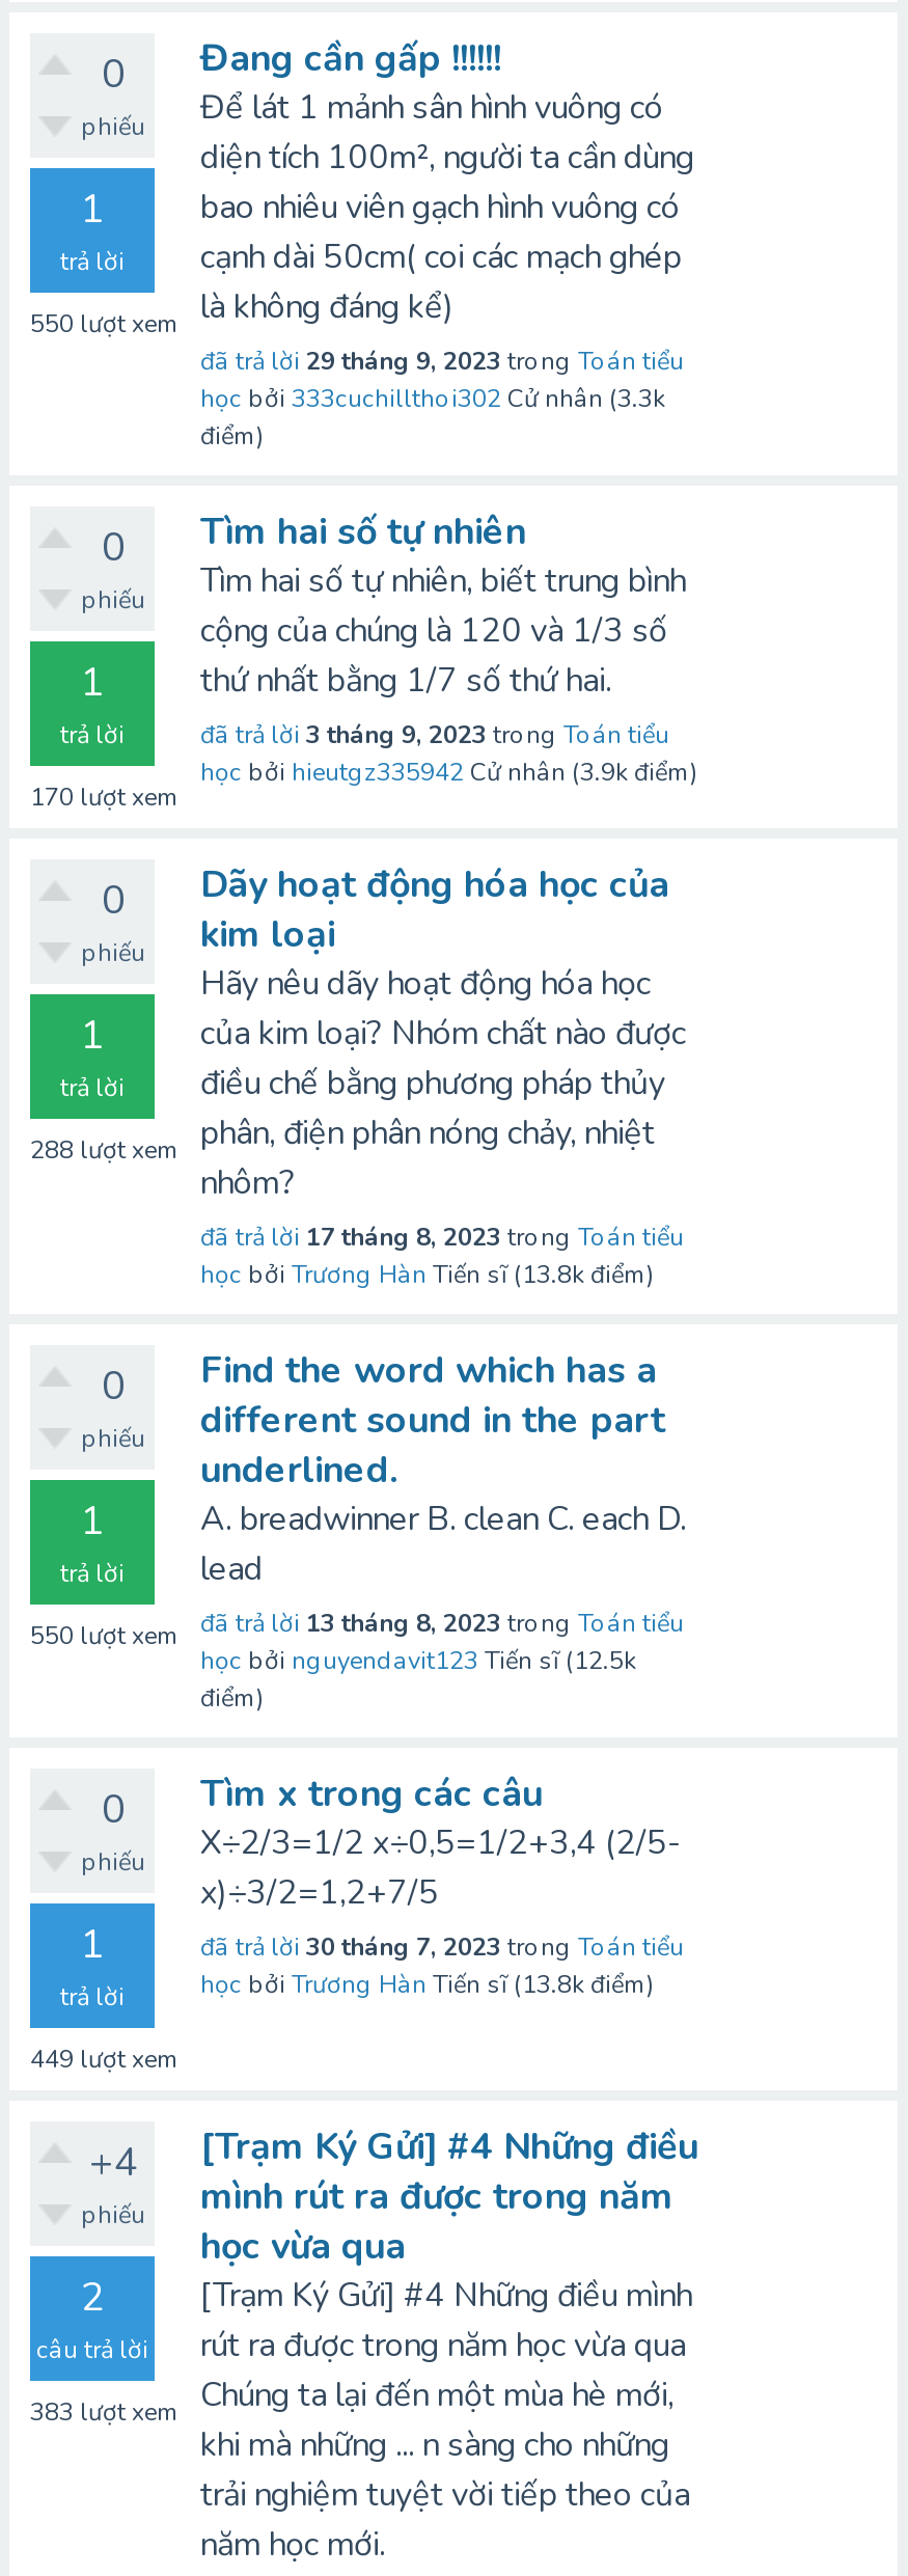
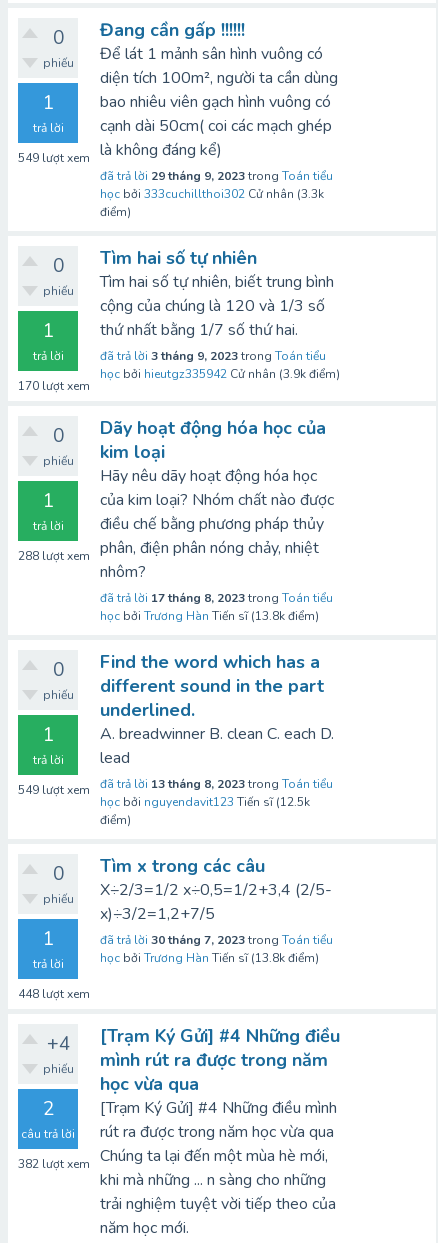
[30,284,470,340] 550 lượt xem là không đáng kể) -> [18,139,230,166] 549 lượt xem là không đáng kể)
[30,1607,684,1652] 550 lượt xem đã trả lời 13 tháng 8, 2023 trong Toán tiểu -> [18,776,333,798] 549 lượt xem đã trả lời 13 tháng 8, 2023 trong Toán tiểu
[30,2043,180,2076] 449 lượt xem -> [18,986,90,1002] 448 lượt xem
[30,2373,673,2429] 383 lượt xem Chúng ta lại đến một mùa hè mới, -> [18,1145,328,1172] 382 lượt xem Chúng ta lại đến một mùa hè mới,

